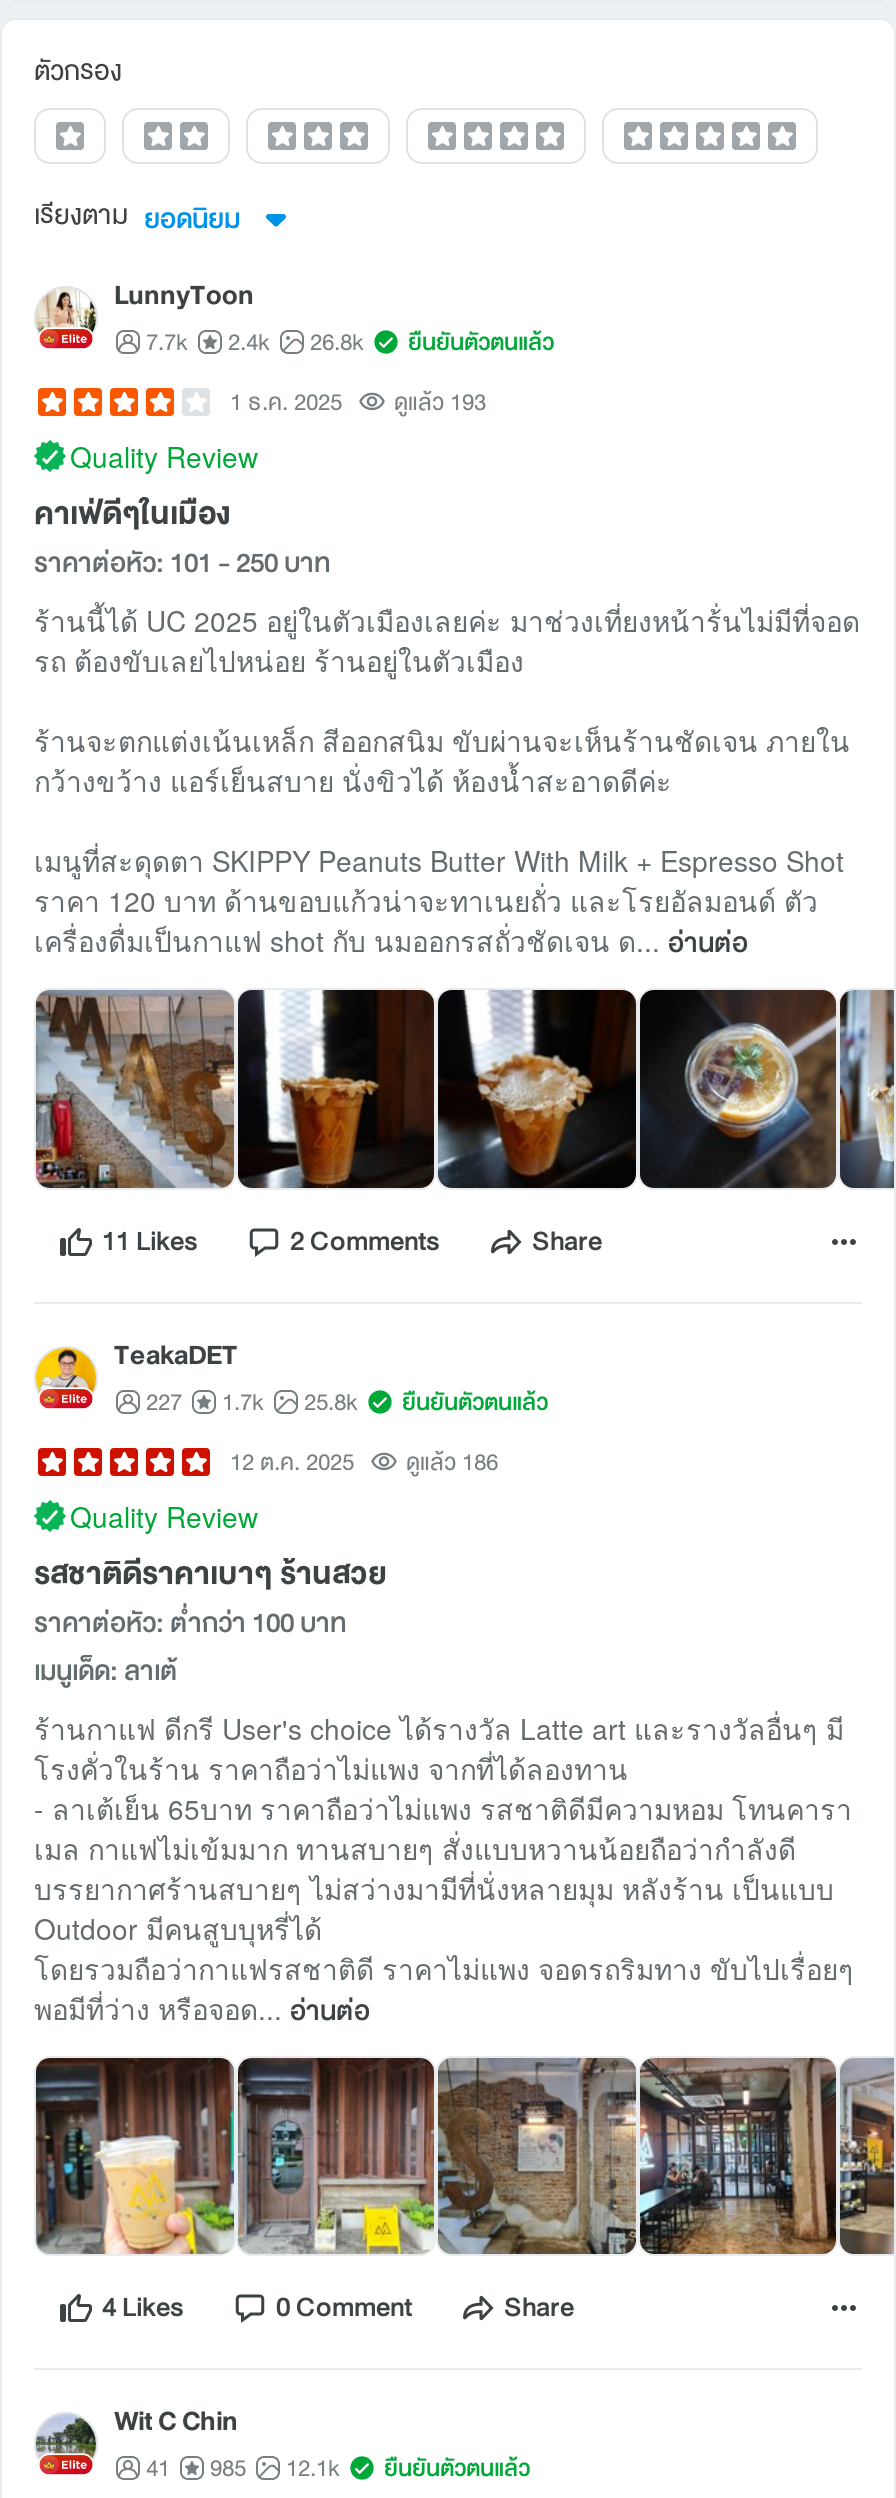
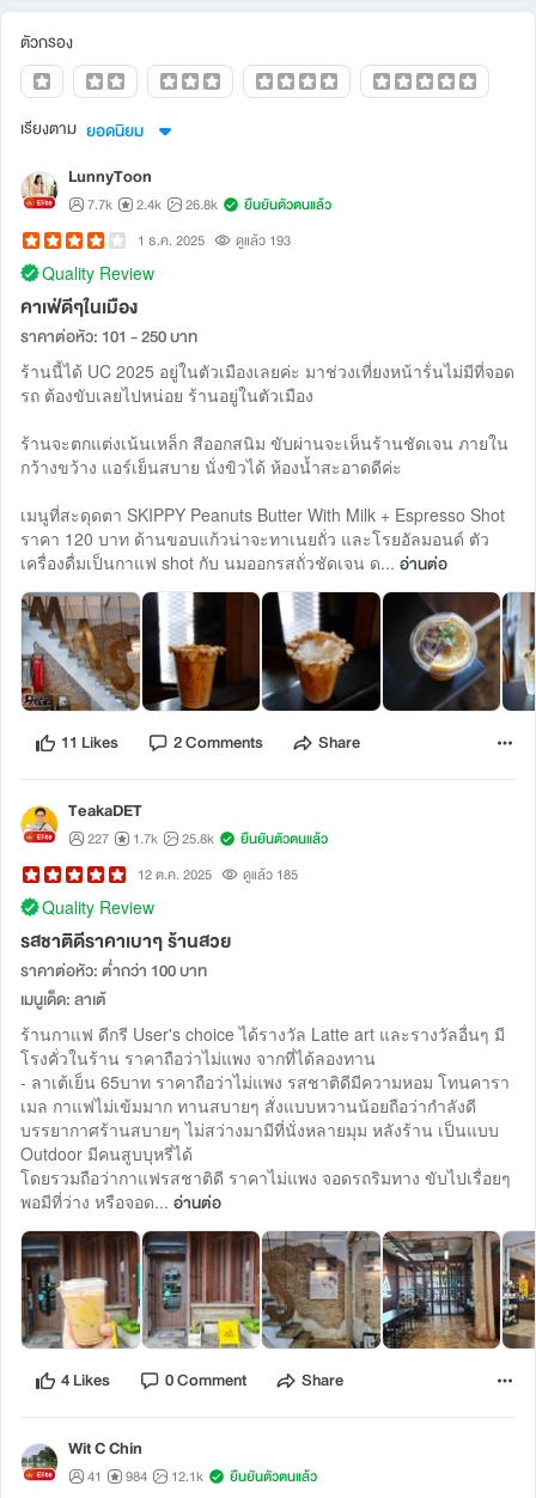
[230,1444,498,1480] 12 ต.ค. 2025 ดูแล้ว 186 -> [138,864,298,885] 12 ต.ค. 2025 ดูแล้ว 185
[146,2451,530,2487] 41 985 12.1k ยืนยันตัวตนแล้ว -> [87,1466,317,1488] 41 984 12.1k ยืนยันตัวตนแล้ว

